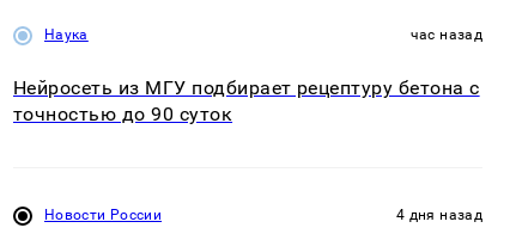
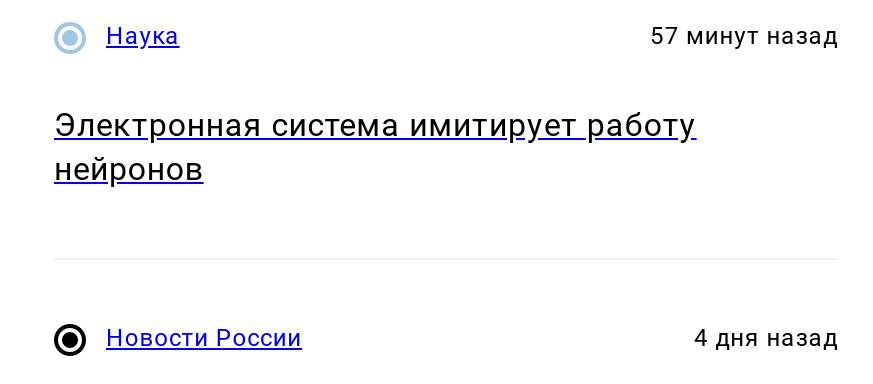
[410,26,482,43] час назад -> [650,21,838,49] 57 минут назад
[13,76,480,125] Нейросеть из МГУ подбирает рецептуру бетона с | точностью до 90 суток -> [54,106,697,188] Электронная система имитирует работу | нейронов

